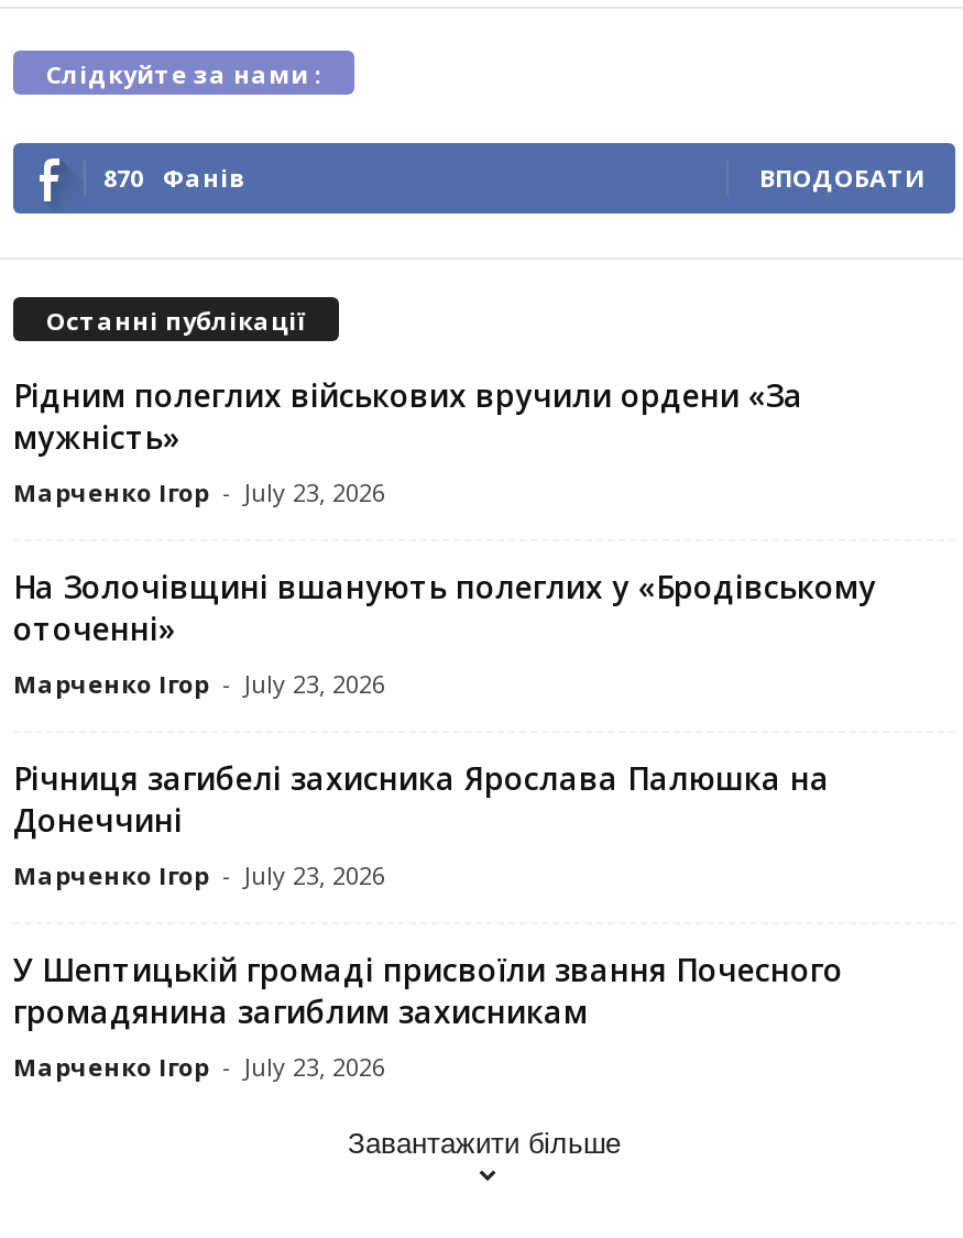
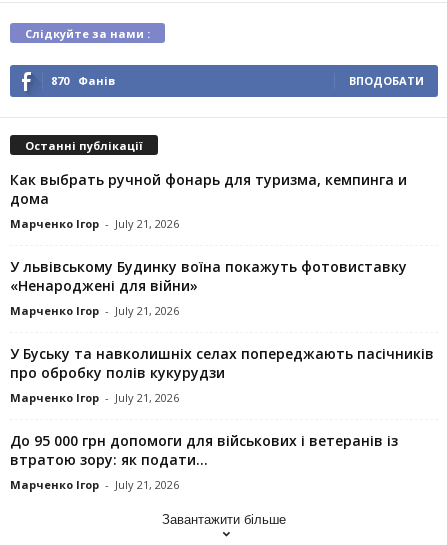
[13,375,803,509] Рідним полеглих військових вручили ордени «За | мужність» | Марченко Ігор - July 23, 2026 -> [10,170,407,231] Как выбрать ручной фонарь для туризма, кемпинга и | дома | Марченко Ігор - July 21, 2026
[13,567,876,701] На Золочівщині вшанують полеглих у «Бродівському | оточенні» | Марченко Ігор - July 23, 2026 -> [10,257,407,318] У львівському Будинку воїна покажуть фотовиставку | «Ненароджені для війни» | Марченко Ігор - July 21, 2026
[13,758,830,892] Річниця загибелі захисника Ярослава Палюшка на | Донеччині | Марченко Ігор - July 23, 2026 -> [10,344,434,405] У Буську та навколишніх селах попереджають пасічників | про обробку полів кукурудзи | Марченко Ігор - July 21, 2026
[13,949,843,1084] У Шептицькій громаді присвоїли звання Почесного | громадянина загиблим захисникам | Марченко Ігор - July 23, 2026 -> [10,431,398,492] До 95 000 грн допомоги для військових і ветеранів із | втратою зору: як подати... | Марченко Ігор - July 21, 2026

